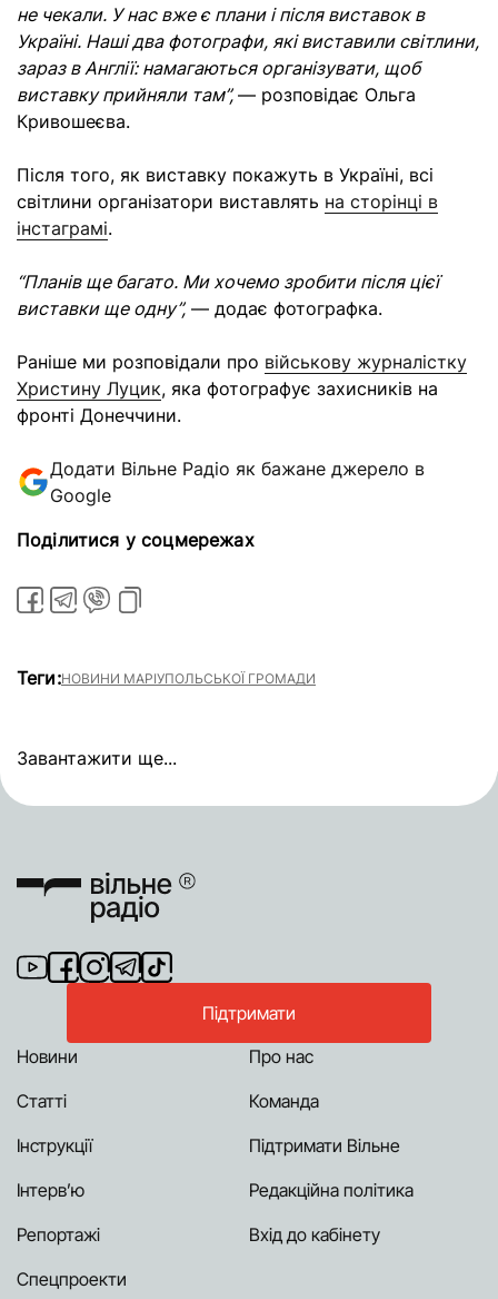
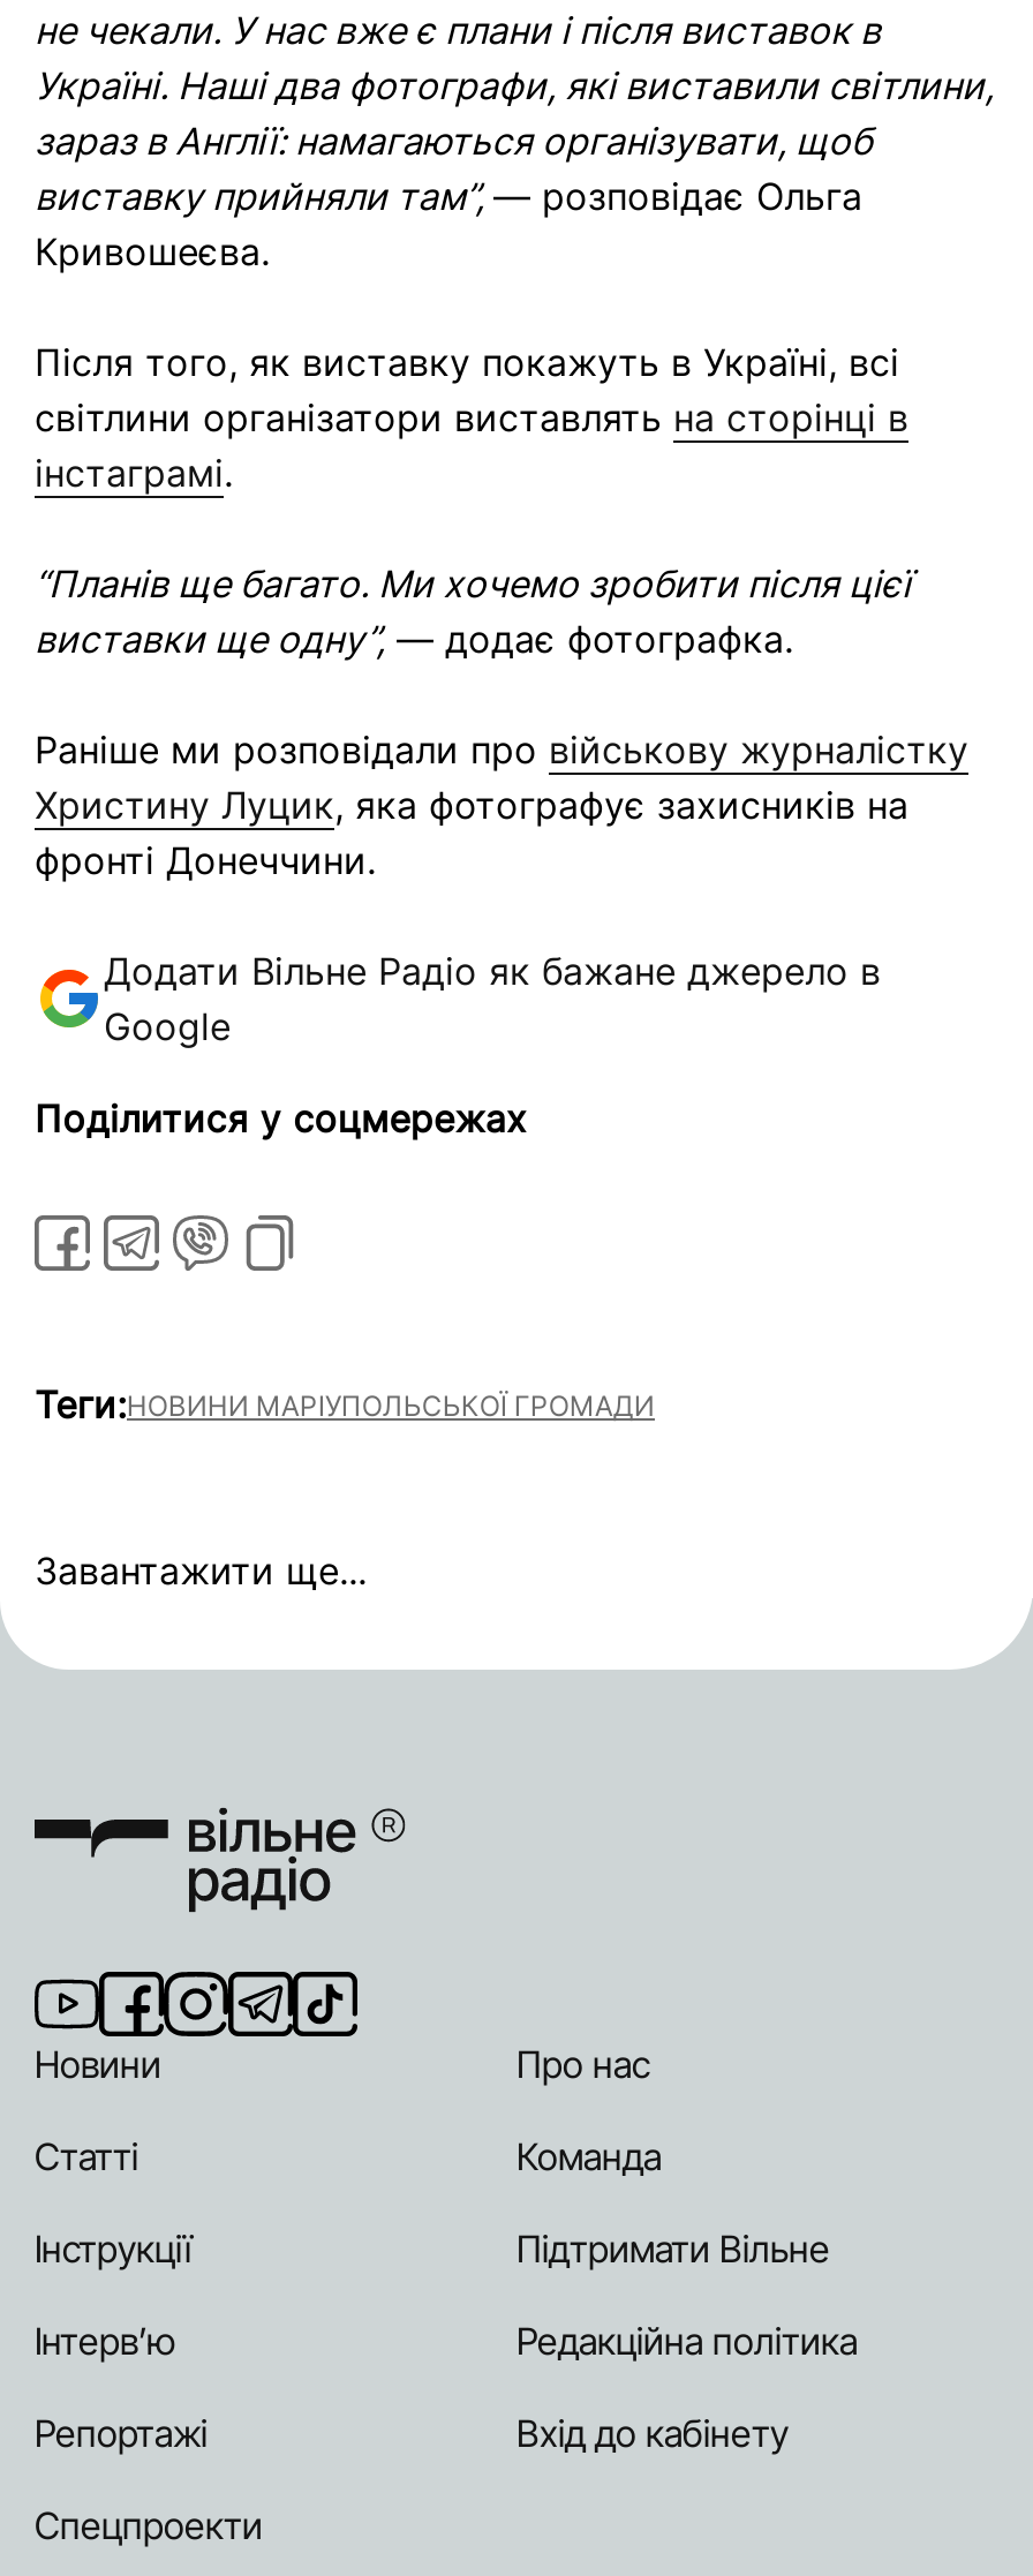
[202,1002,296,1024] Підтримати -> none

